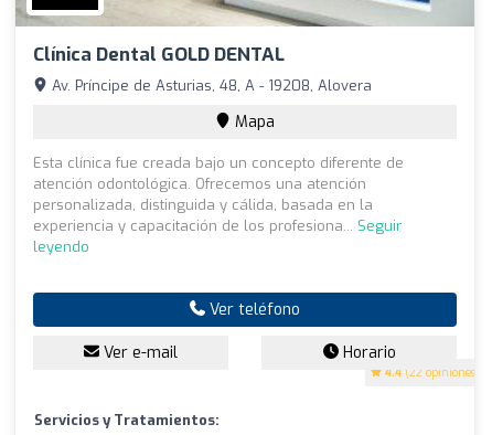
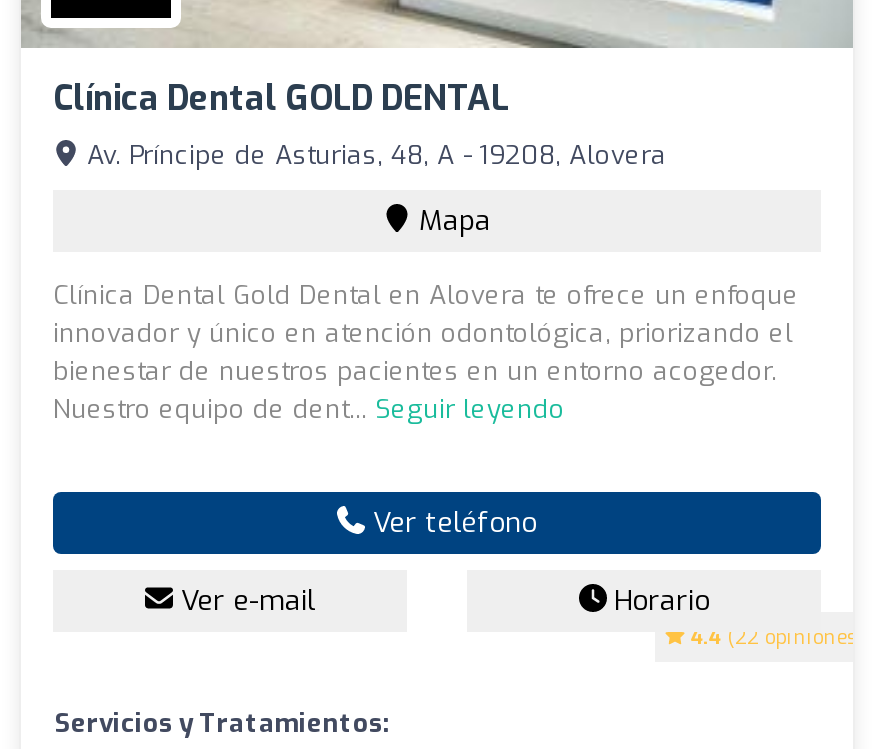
[33,153,404,256] Esta clínica fue creada bajo un concepto diferente de | atención odontológica. Ofrecemos una atención | personalizada, distinguida y cálida, basada en la | experiencia y capacitación de los profesiona... Seguir | leyendo -> [53,277,799,425] Clínica Dental Gold Dental en Alovera te ofrece un enfoque | innovador y único en atención odontológica, priorizando el | bienestar de nuestros pacientes en un entorno acogedor. | Nuestro equipo de dent... Seguir leyendo

